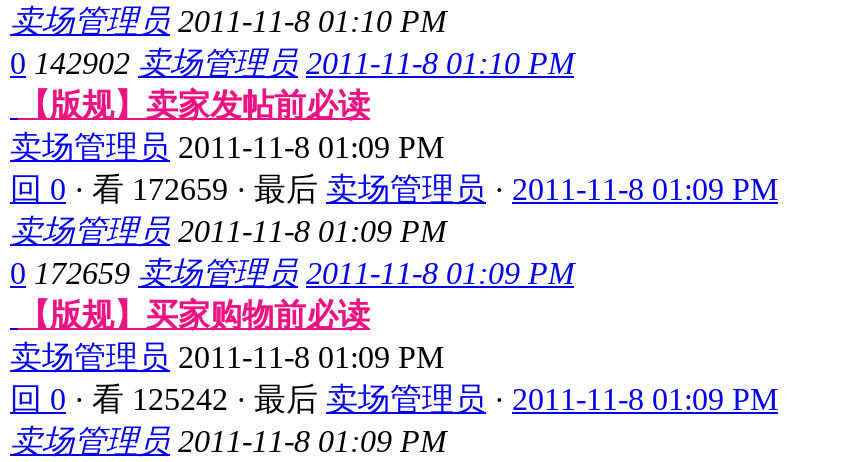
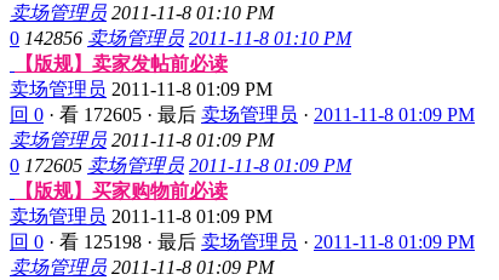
[10,46,574,80] 0 142902 卖场管理员 2011-11-8 01:10 PM -> [10,28,351,48] 0 142856 卖场管理员 2011-11-8 01:10 PM
[10,172,778,206] 回 0 · 看 172659 · 最后卖场管理员· 2011-11-8 01:09 PM -> [10,104,475,125] 回 0 · 看 172605 · 最后卖场管理员· 2011-11-8 01:09 PM
[10,256,574,290] 0 172659 卖场管理员 2011-11-8 01:09 PM -> [10,155,351,176] 0 172605 卖场管理员 2011-11-8 01:09 PM
[10,382,778,416] 回 0 · 看 125242 · 最后卖场管理员· 2011-11-8 01:09 PM -> [10,231,475,252] 回 0 · 看 125198 · 最后卖场管理员· 2011-11-8 01:09 PM

